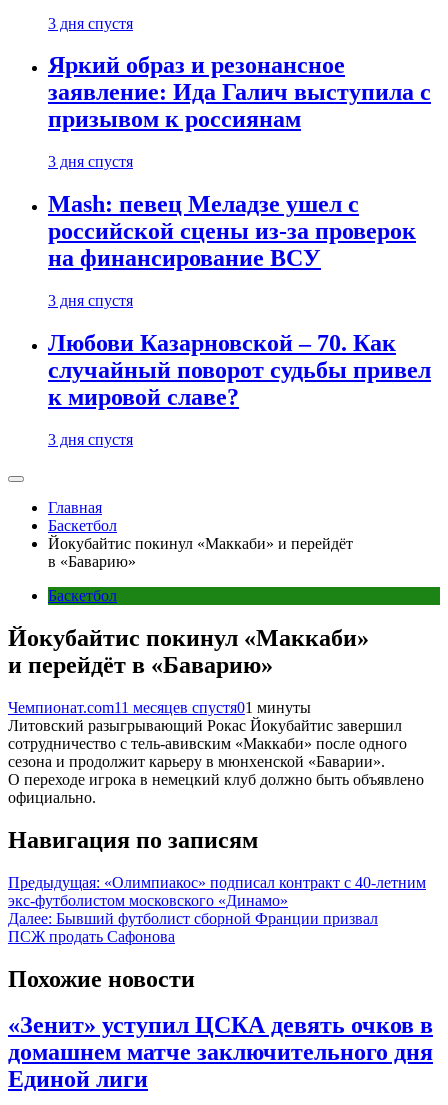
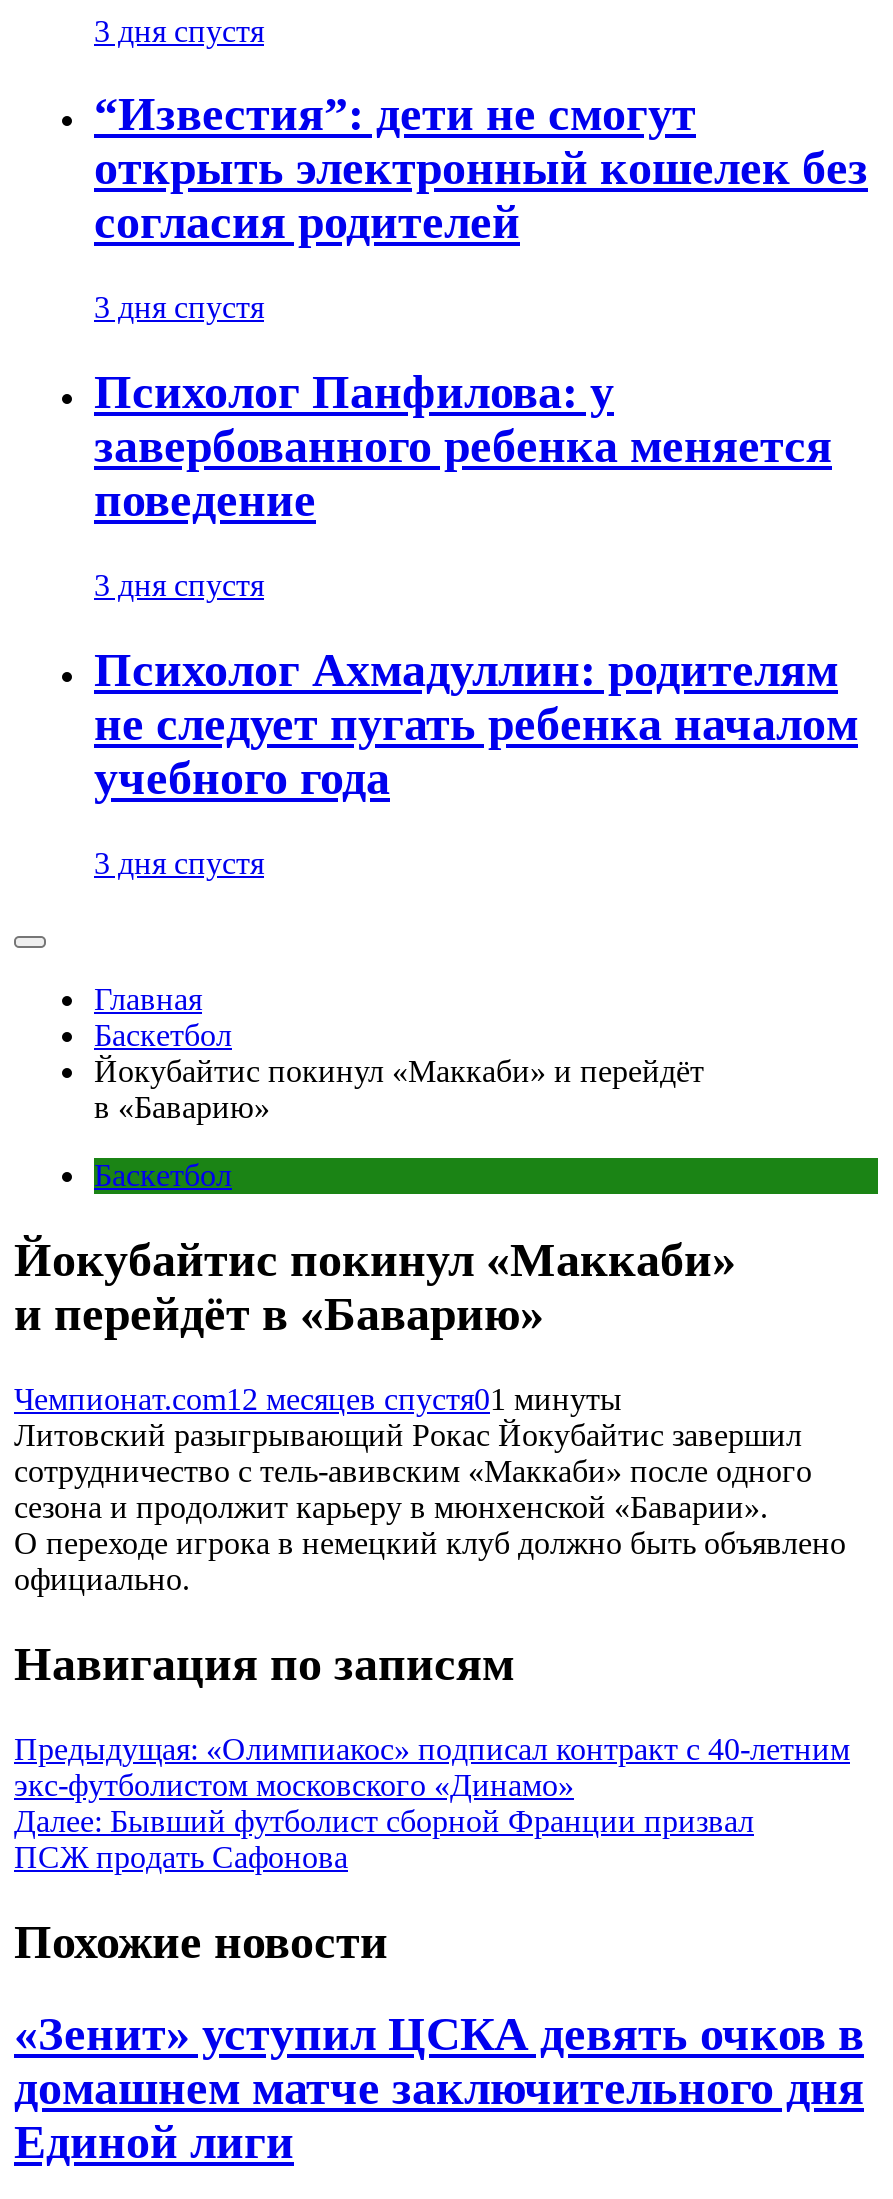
[48,52,431,132] Яркий образ и резонансное | заявление: Ида Галич выступила с | призывом к россиянам -> [94,89,868,249] “Известия”: дети не смогут | открыть электронный кошелек без | согласия родителей
[48,191,416,271] Mash: певец Меладзе ушел с | российской сцены из-за проверок | на финансирование ВСУ -> [94,367,832,527] Психолог Панфилова: у | завербованного ребенка меняется | поведение
[48,330,431,410] Любови Казарновской – 70. Как | случайный поворот судьбы привел | к мировой славе? -> [94,644,858,804] Психолог Ахмадуллин: родителям | не следует пугать ребенка началом | учебного года
[8,699,311,716] Чемпионат.com11 месяцев спустя01 минуты -> [14,1382,622,1416] Чемпионат.com12 месяцев спустя01 минуты

